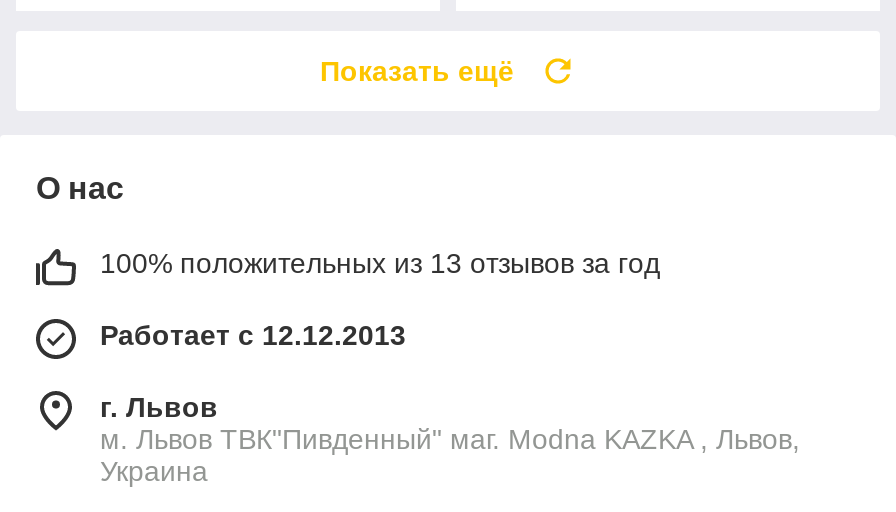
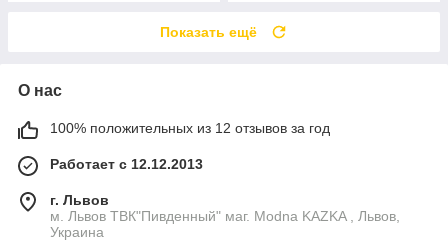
[100,247,660,279] 100% положительных из 13 отзывов за год -> [50,120,330,136] 100% положительных из 12 отзывов за год

